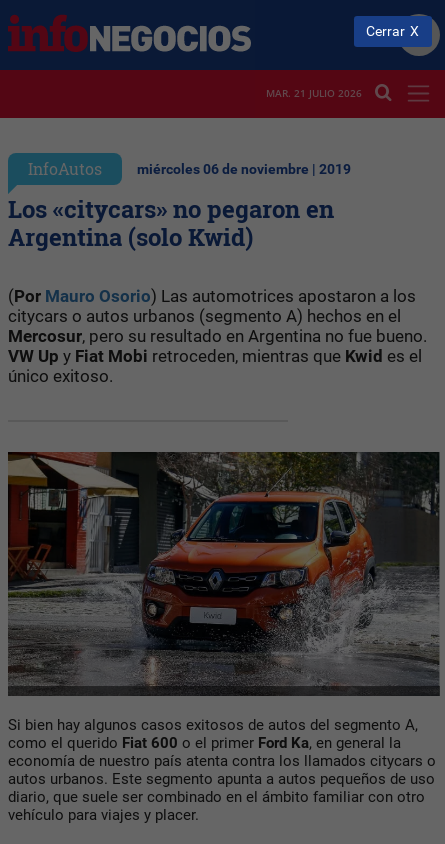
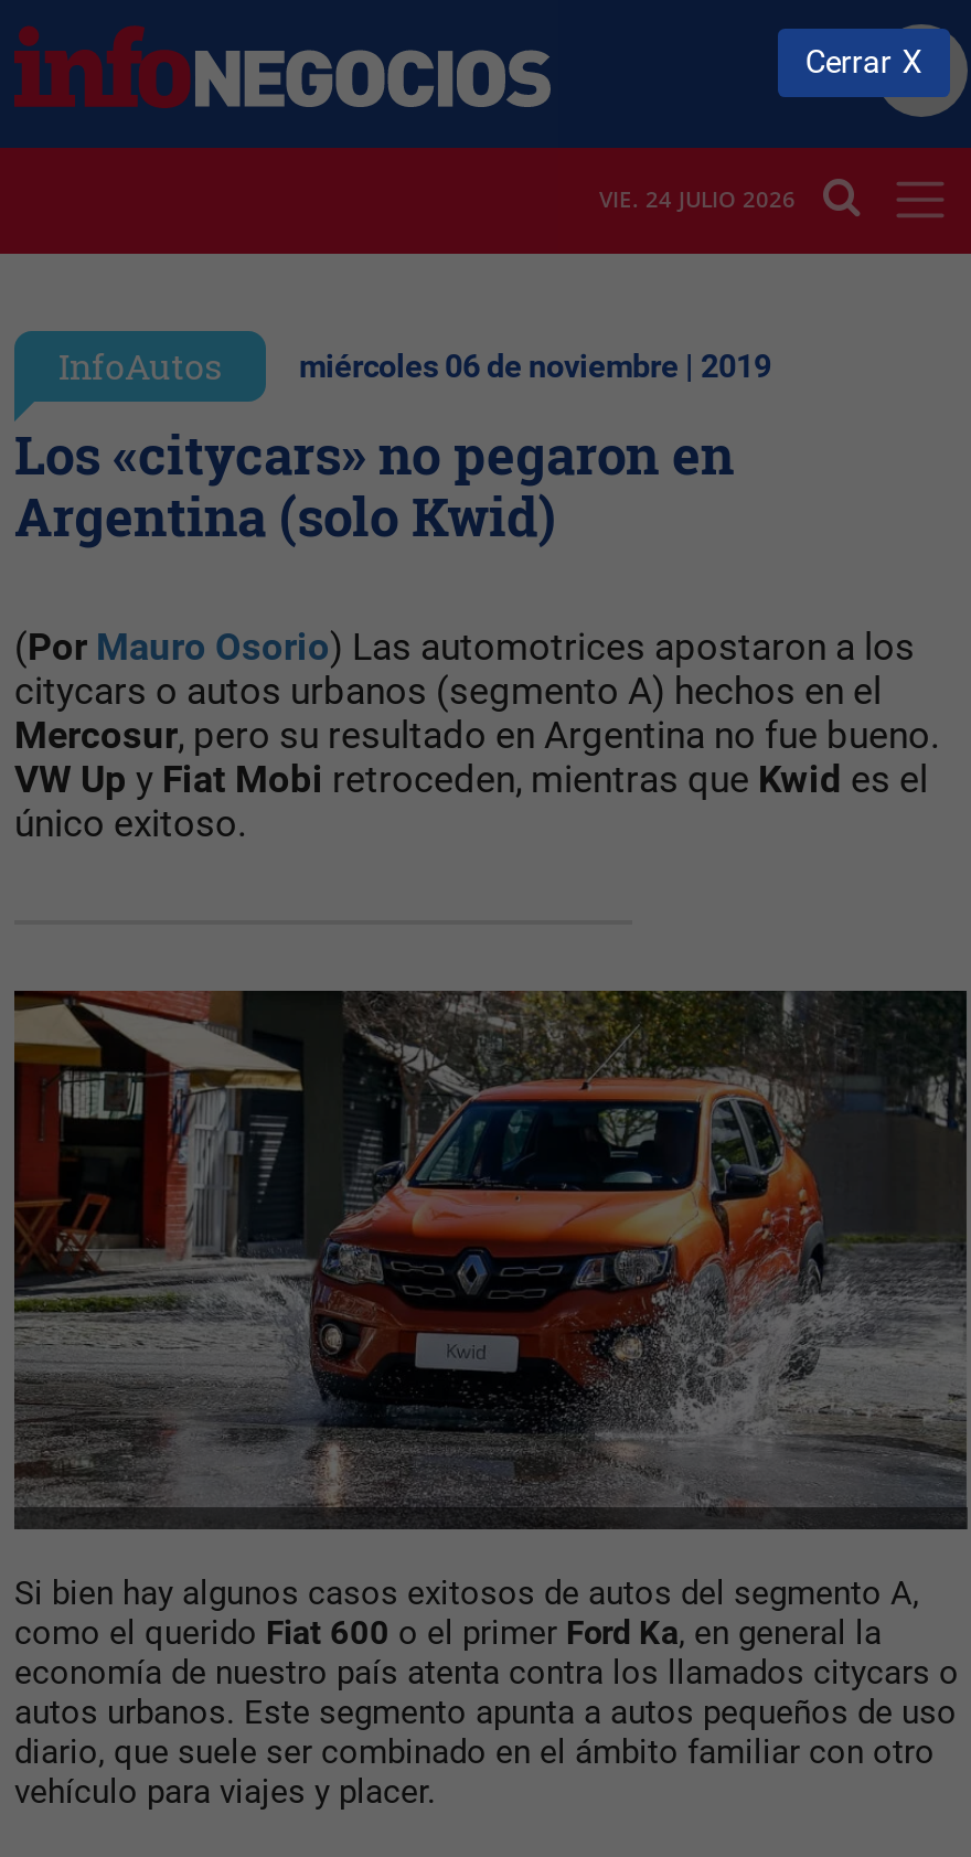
[266,86,362,100] MAR. 21 JULIO 2026 -> [599,184,796,215] VIE. 24 JULIO 2026

